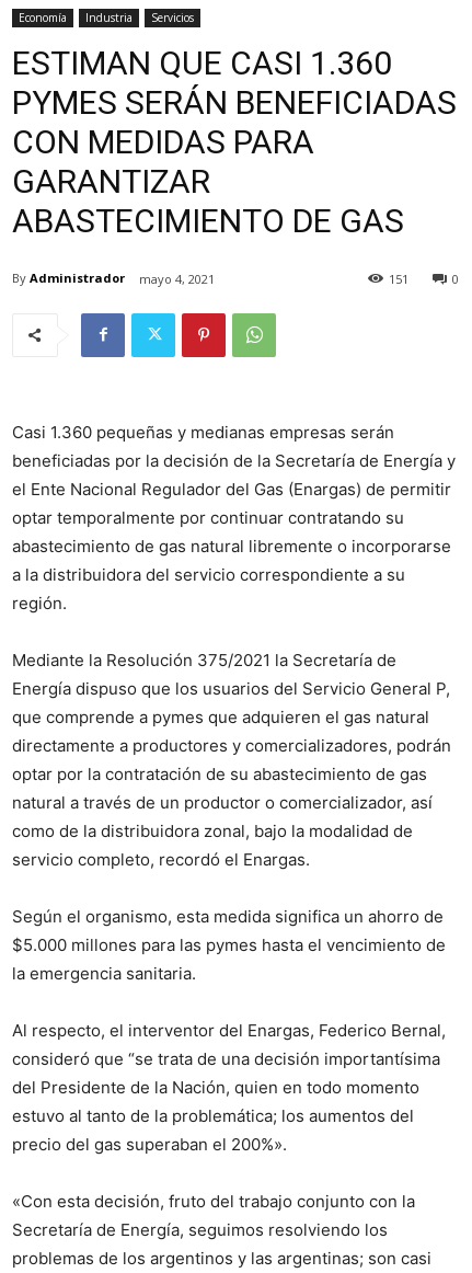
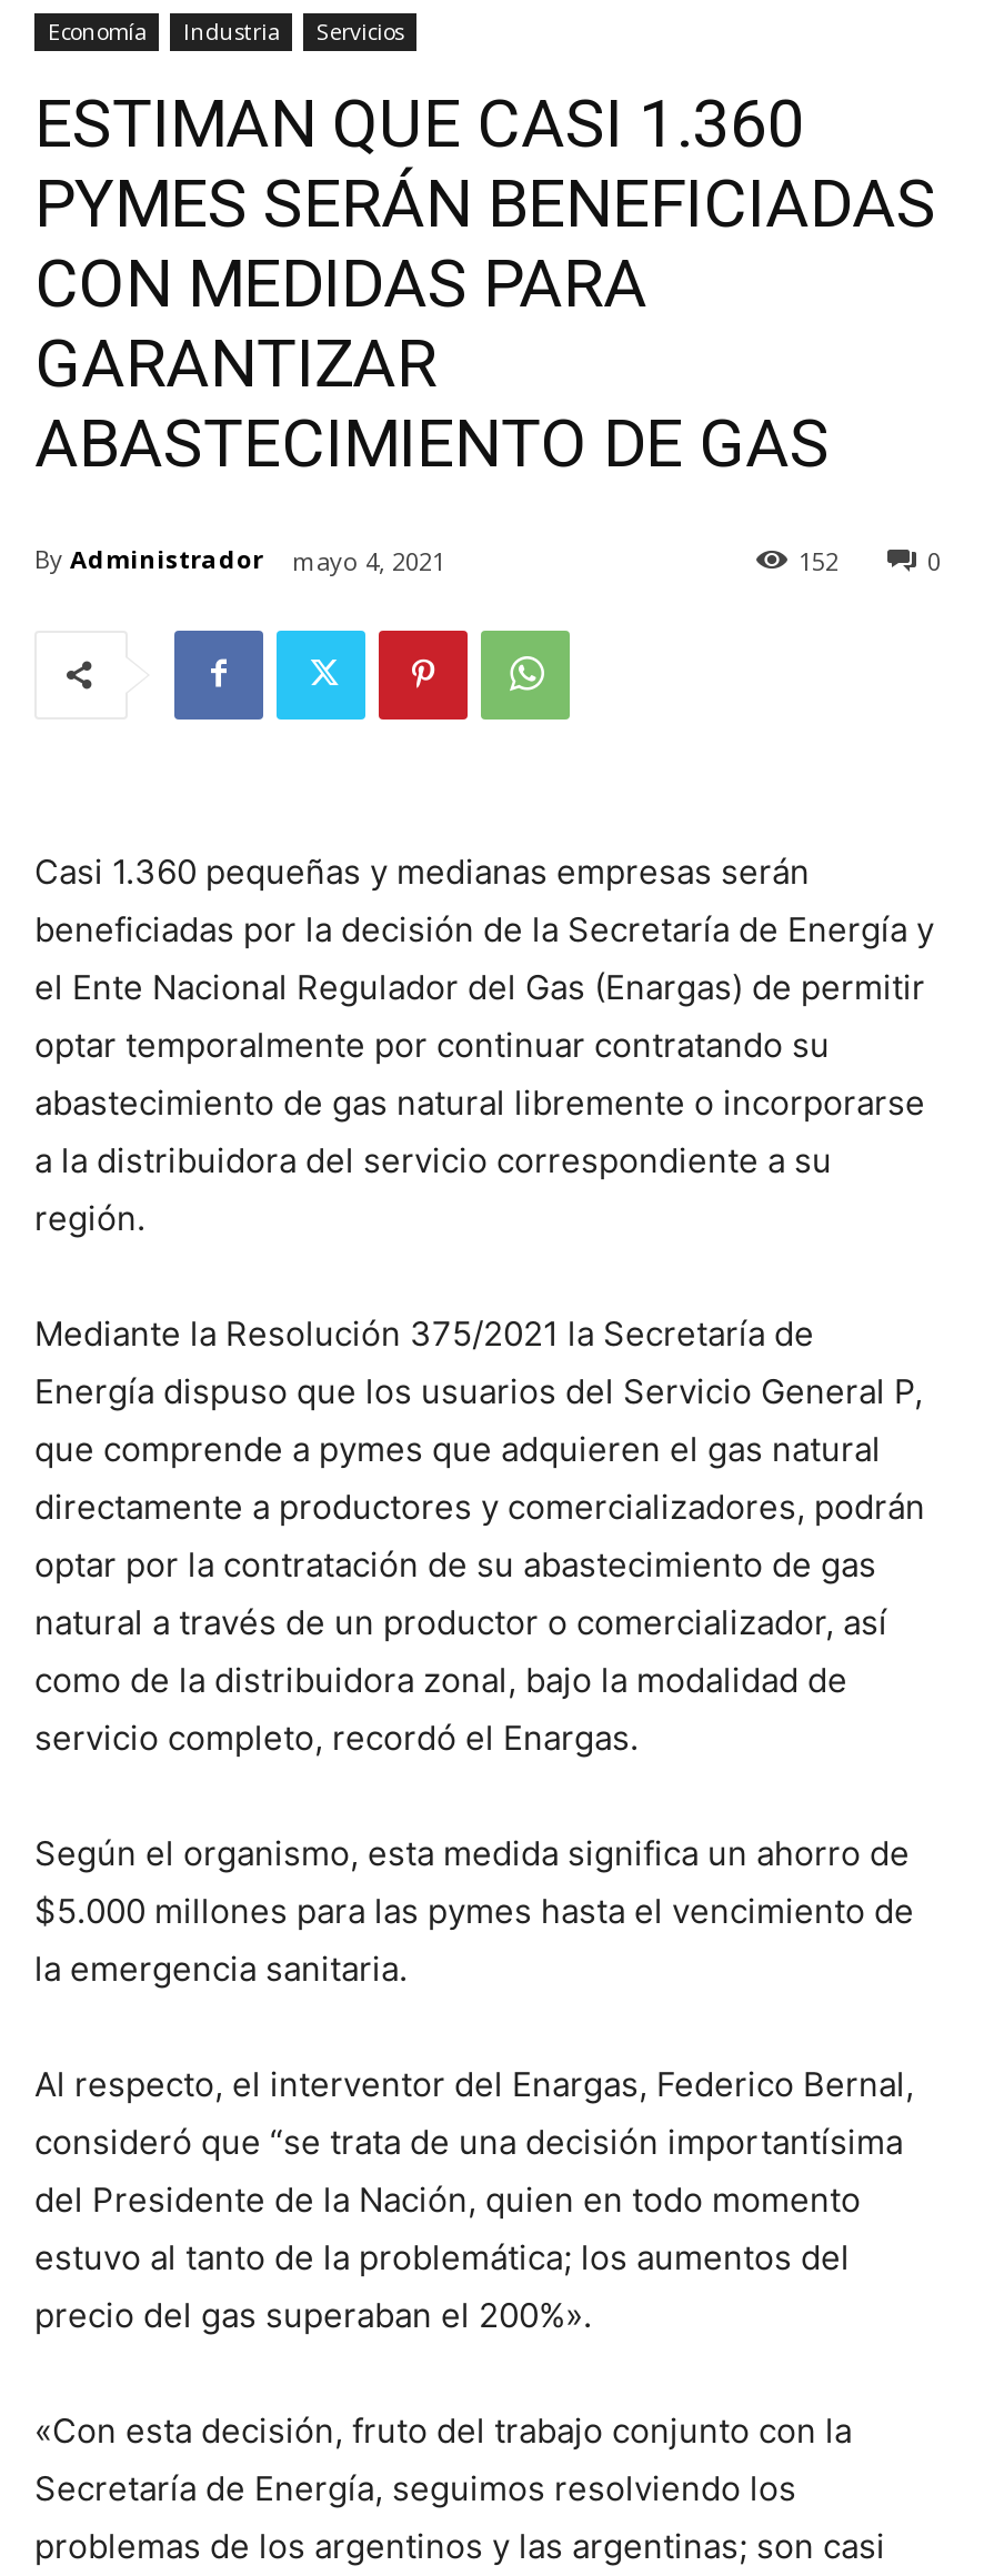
[389,270,408,287] 151 -> [799,544,839,577] 152

